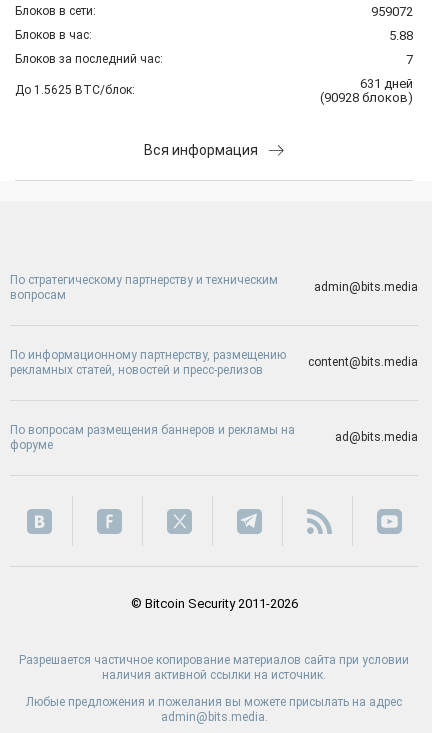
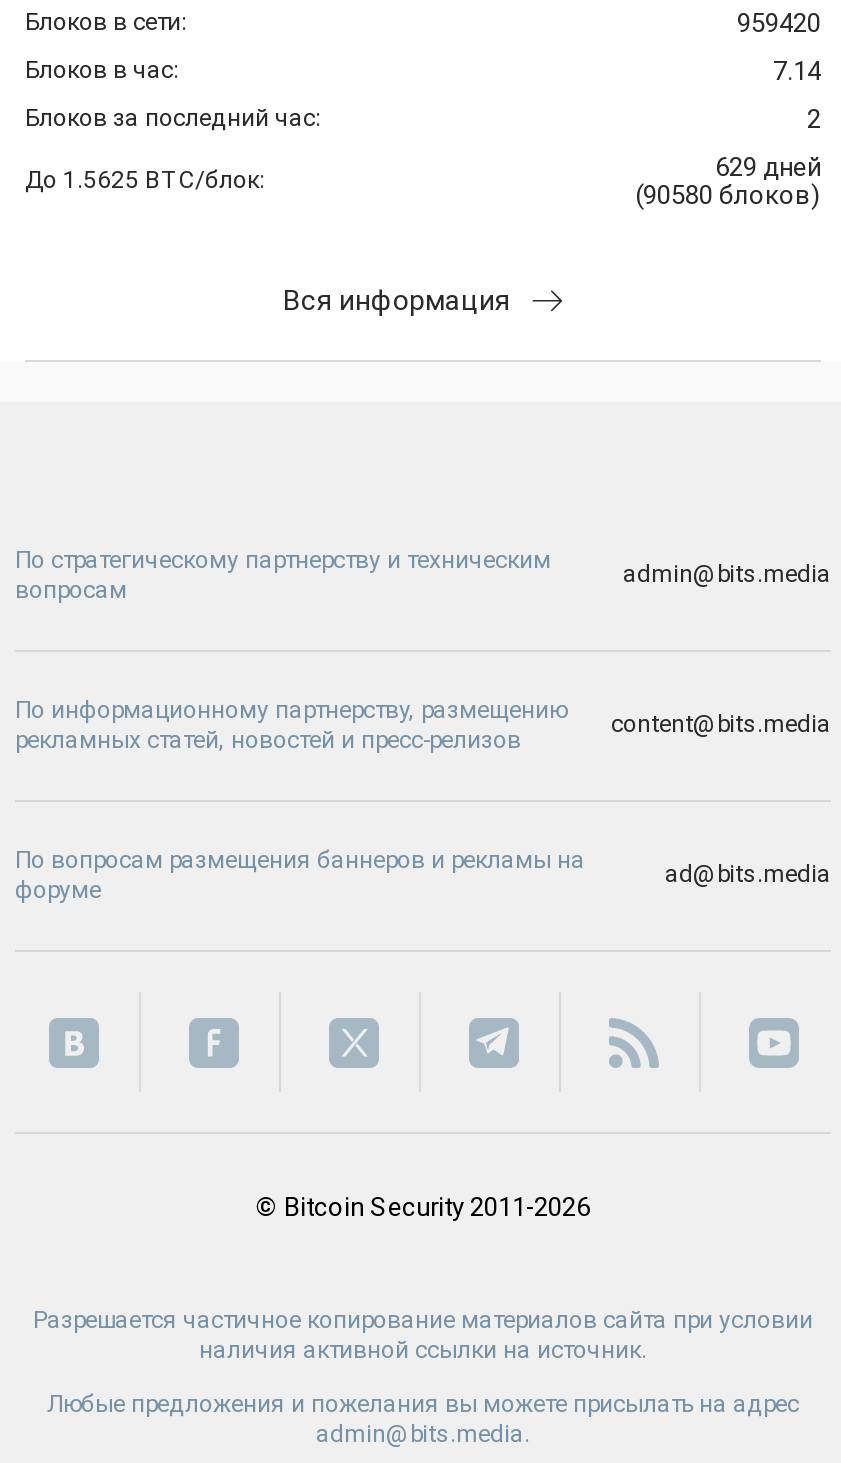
[371,4,413,19] 959072 -> [737,9,821,39] 959420
[389,28,413,43] 5.88 -> [773,57,821,87] 7.14
[406,52,413,67] 7 -> [807,105,821,135] 2
[360,76,413,91] 631 дней -> [715,153,821,183] 629 дней
[320,90,413,105] (90928 блоков) -> [635,181,821,211] (90580 блоков)

